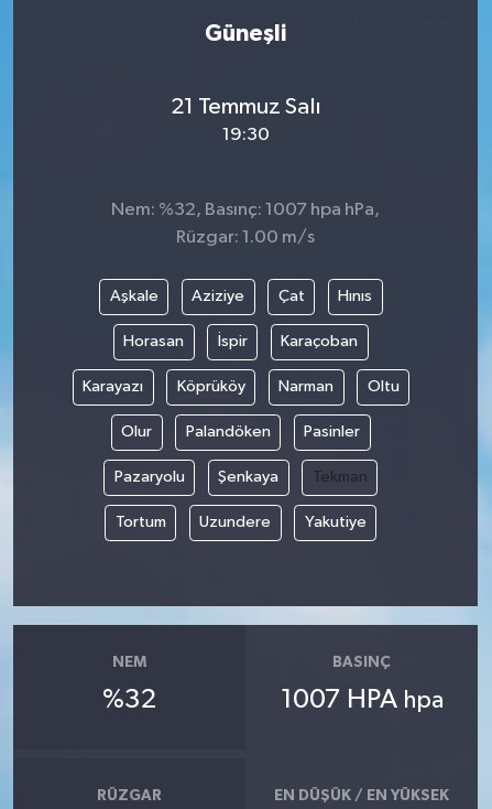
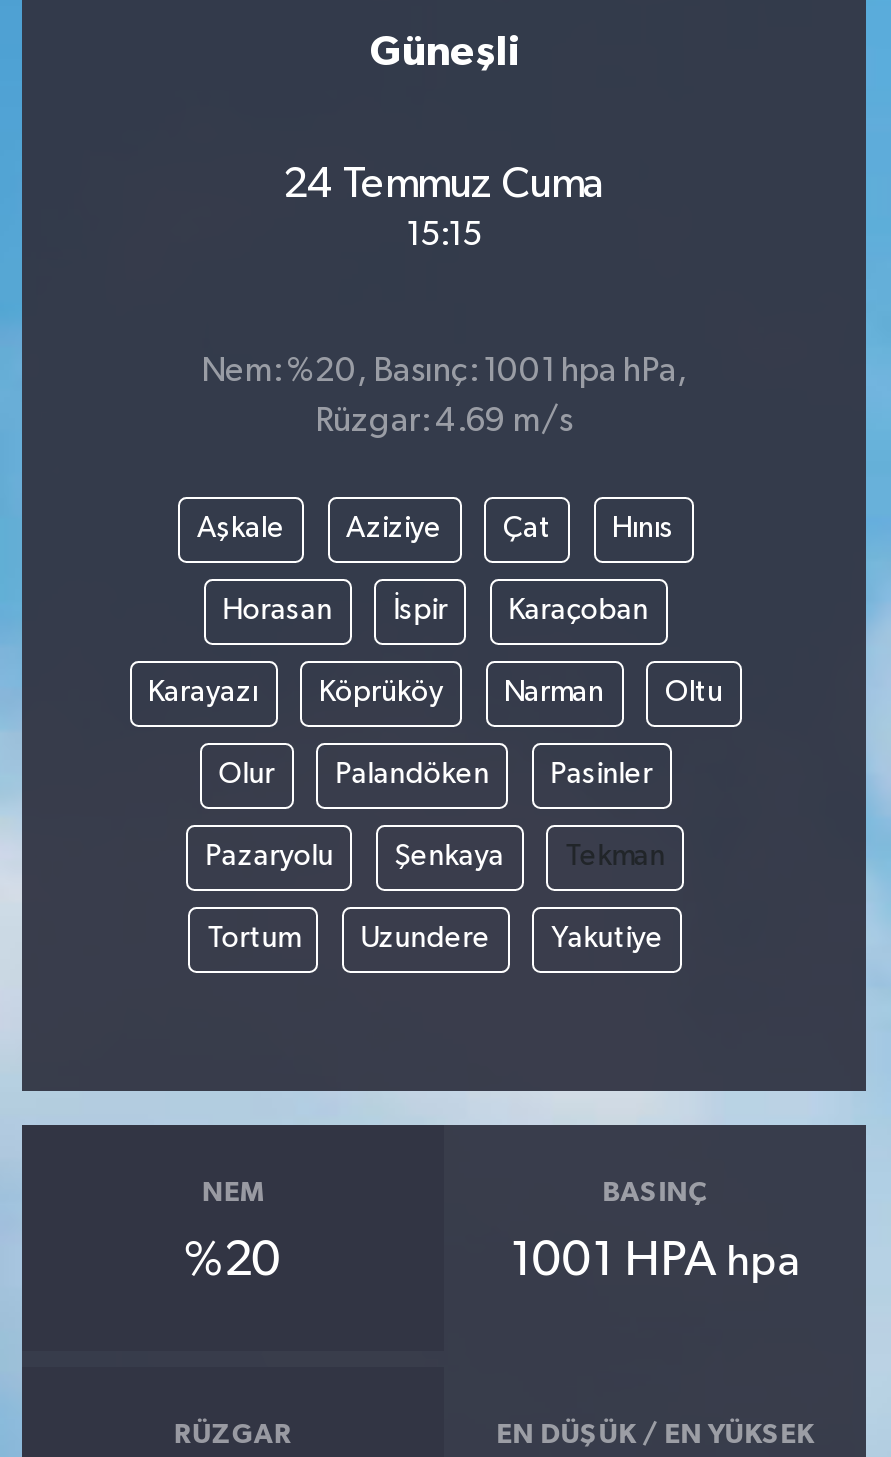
[170,95,321,119] 21 Temmuz Salı -> [283,163,605,207] 24 Temmuz Cuma
[222,126,269,144] 19:30 -> [406,219,482,253] 15:15
[111,200,380,219] Nem: %32, Basınç: 1007 hpa hPa, -> [201,354,687,388] Nem: %20, Basınç: 1001 hpa hPa,
[176,228,315,246] Rüzgar: 1.00 m/s -> [315,404,573,438] Rüzgar: 4.69 m/s
[102,687,156,713] %32 -> [184,1237,282,1285] %20
[280,687,443,713] 1007 HPA hpa -> [510,1237,800,1285] 1001 HPA hpa

